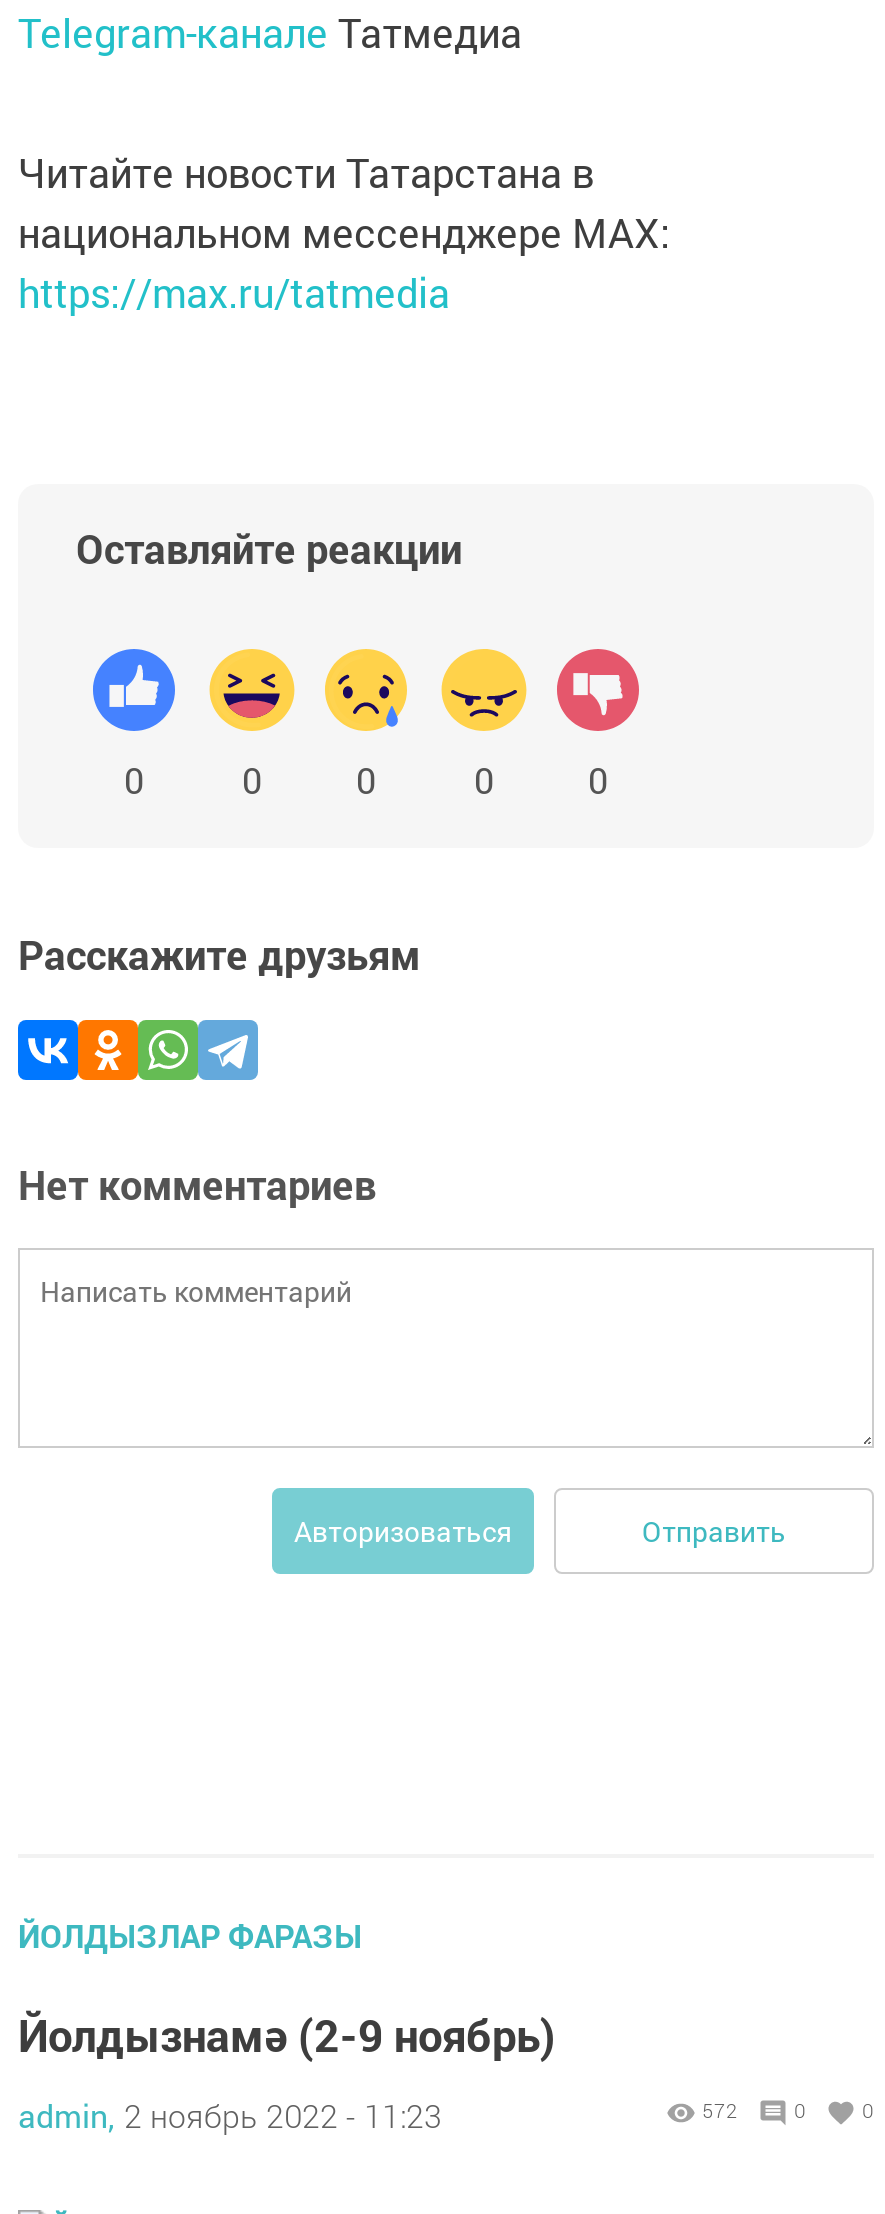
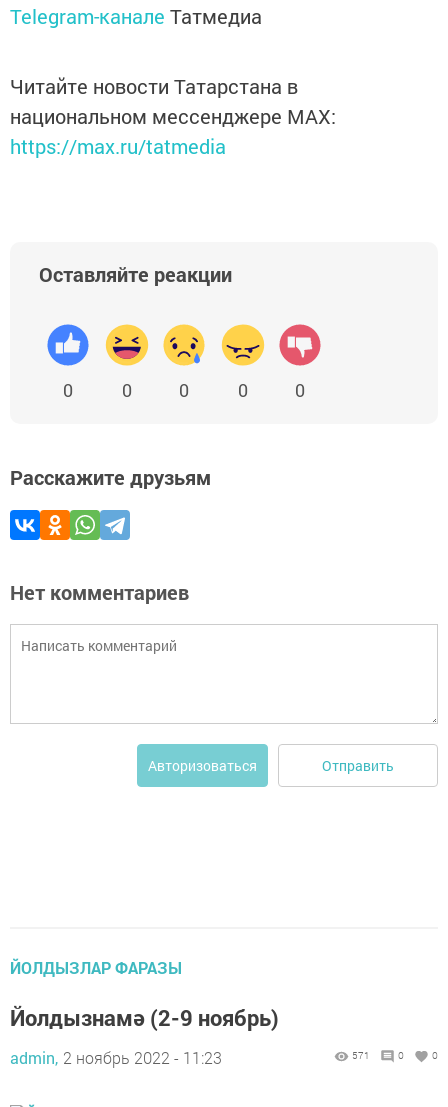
[702,2099,738,2125] 572 -> [352,1049,370,1062] 571

